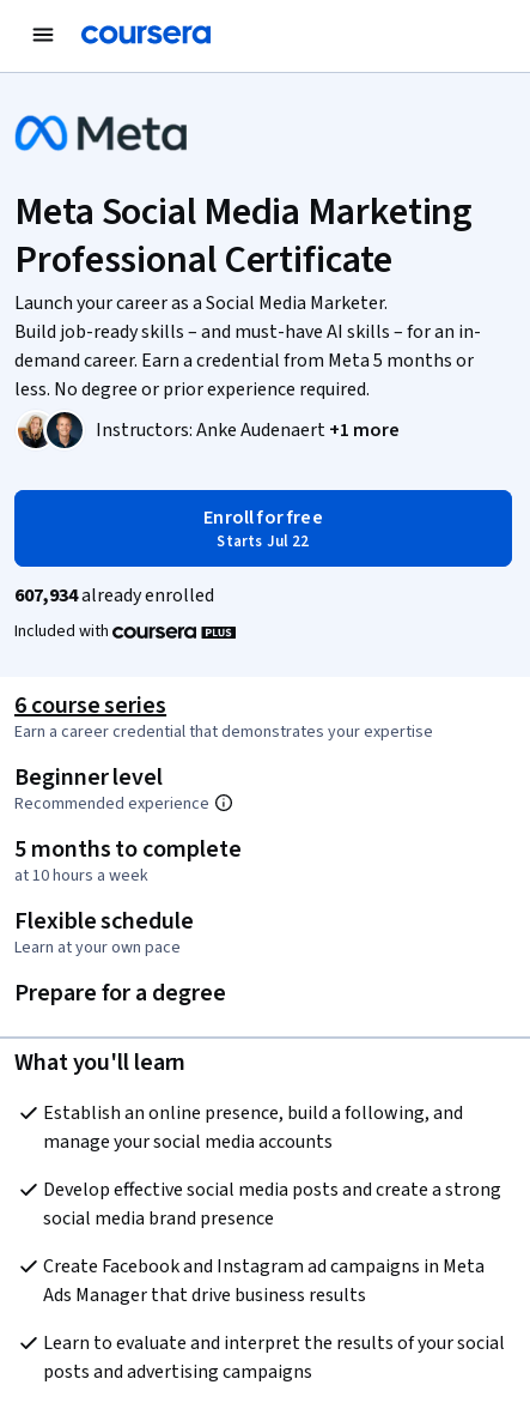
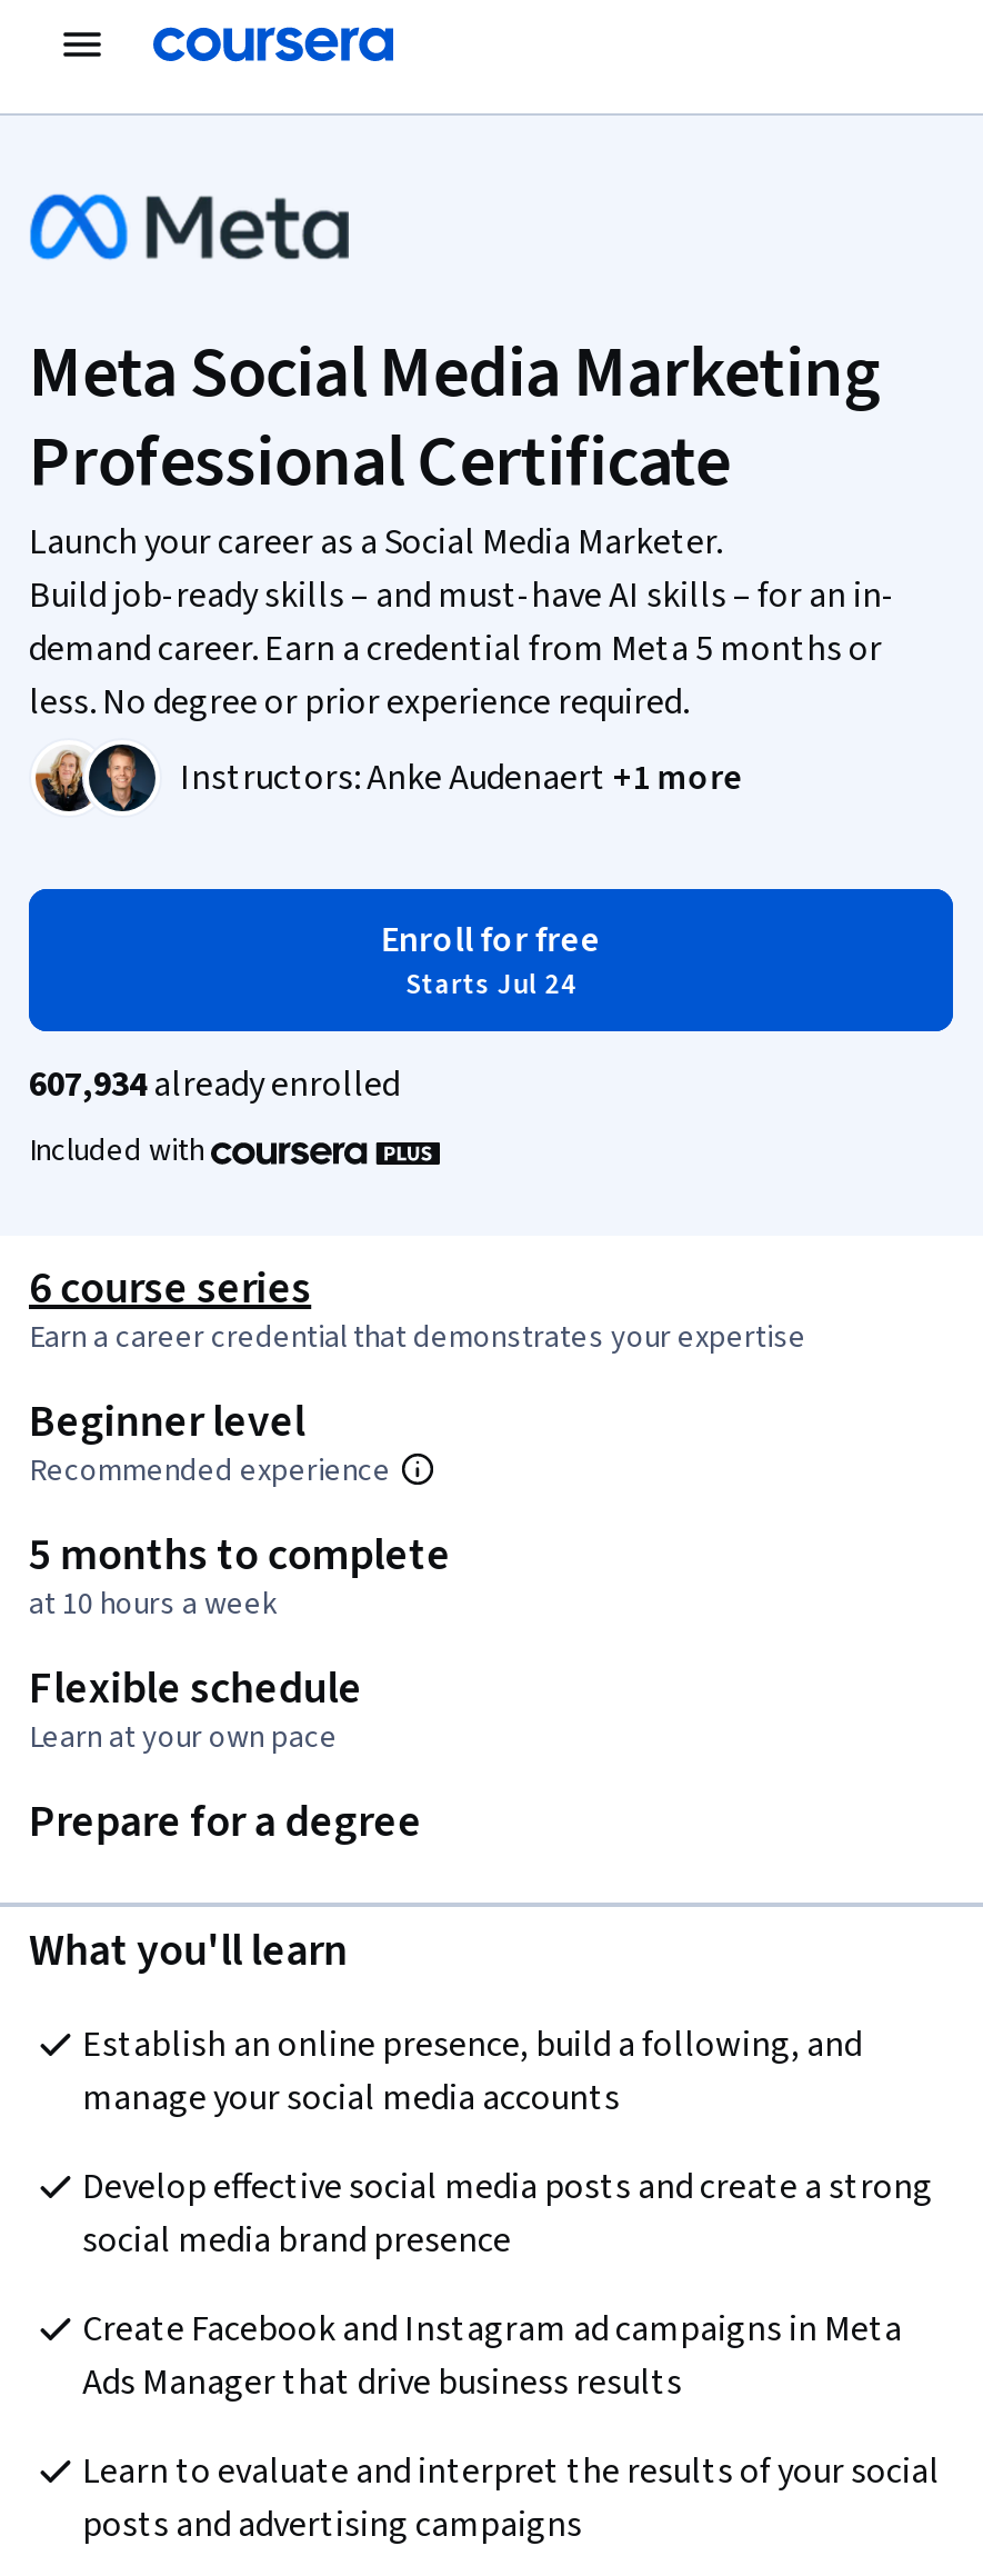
[217,531,309,552] Starts Jul 22 -> [405,965,576,1005] Starts Jul 24

